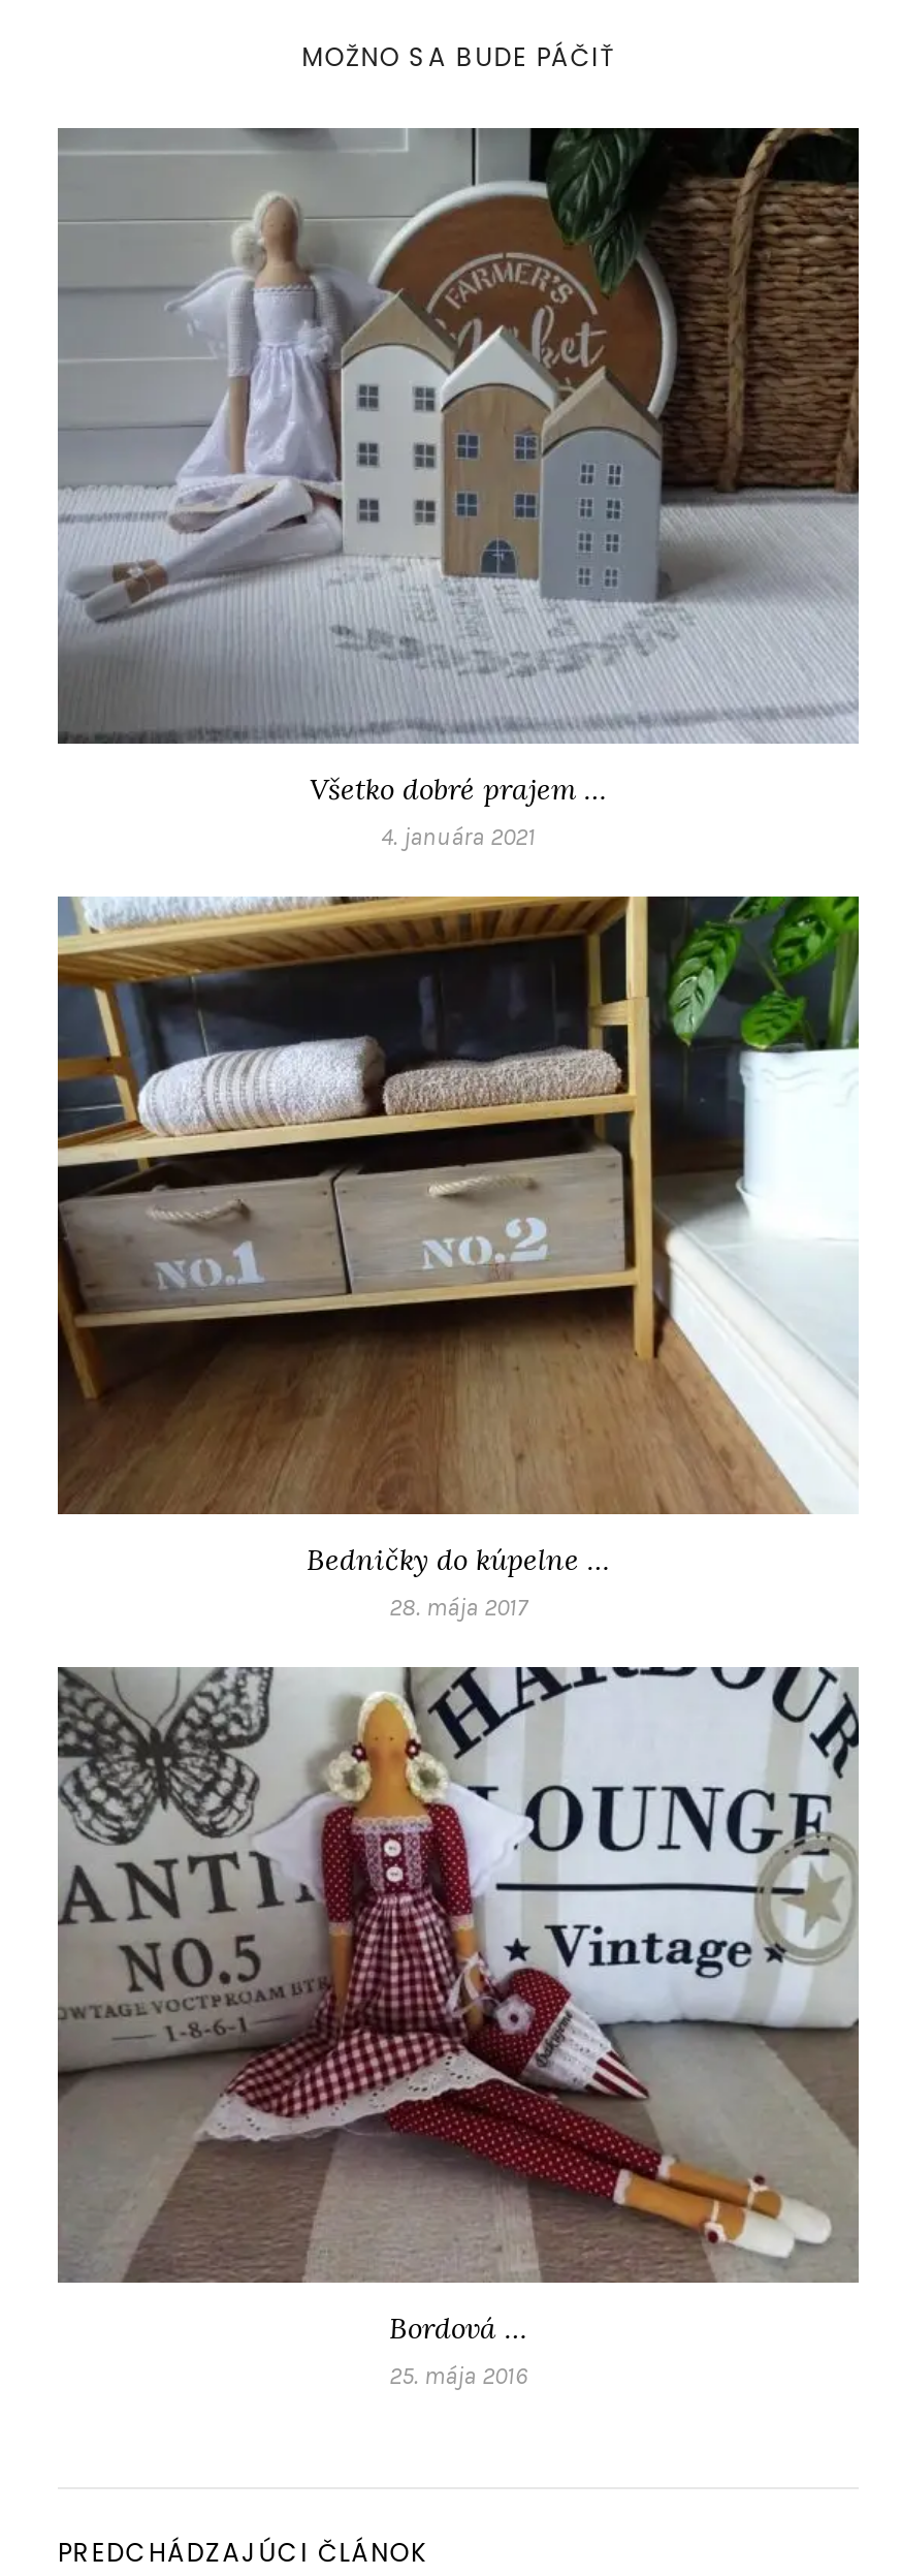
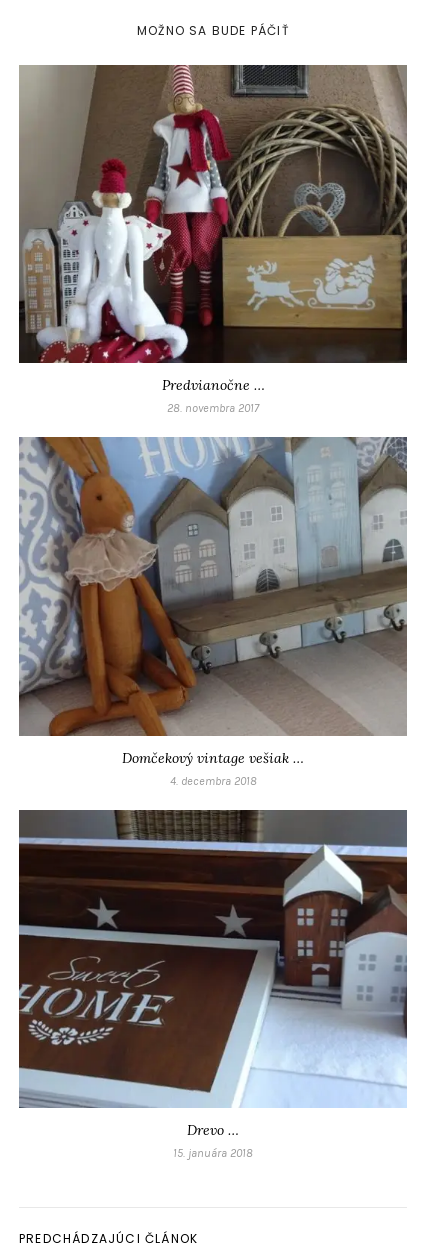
[56,126,859,852] [image] | Všetko dobré prajem … | 4. januára 2021 -> [19,64,408,415] [image] | Predvianočne … | 28. novembra 2017
[56,894,861,1621] [image] | Bedničky do kúpelne … | 28. mája 2017 -> [19,436,408,788] [image] | Domčekový vintage vešiak … | 4. decembra 2018
[56,1665,861,2391] [image] | Bordová … | 25. mája 2016 -> [19,809,407,1160] [image] | Drevo … | 15. januára 2018

